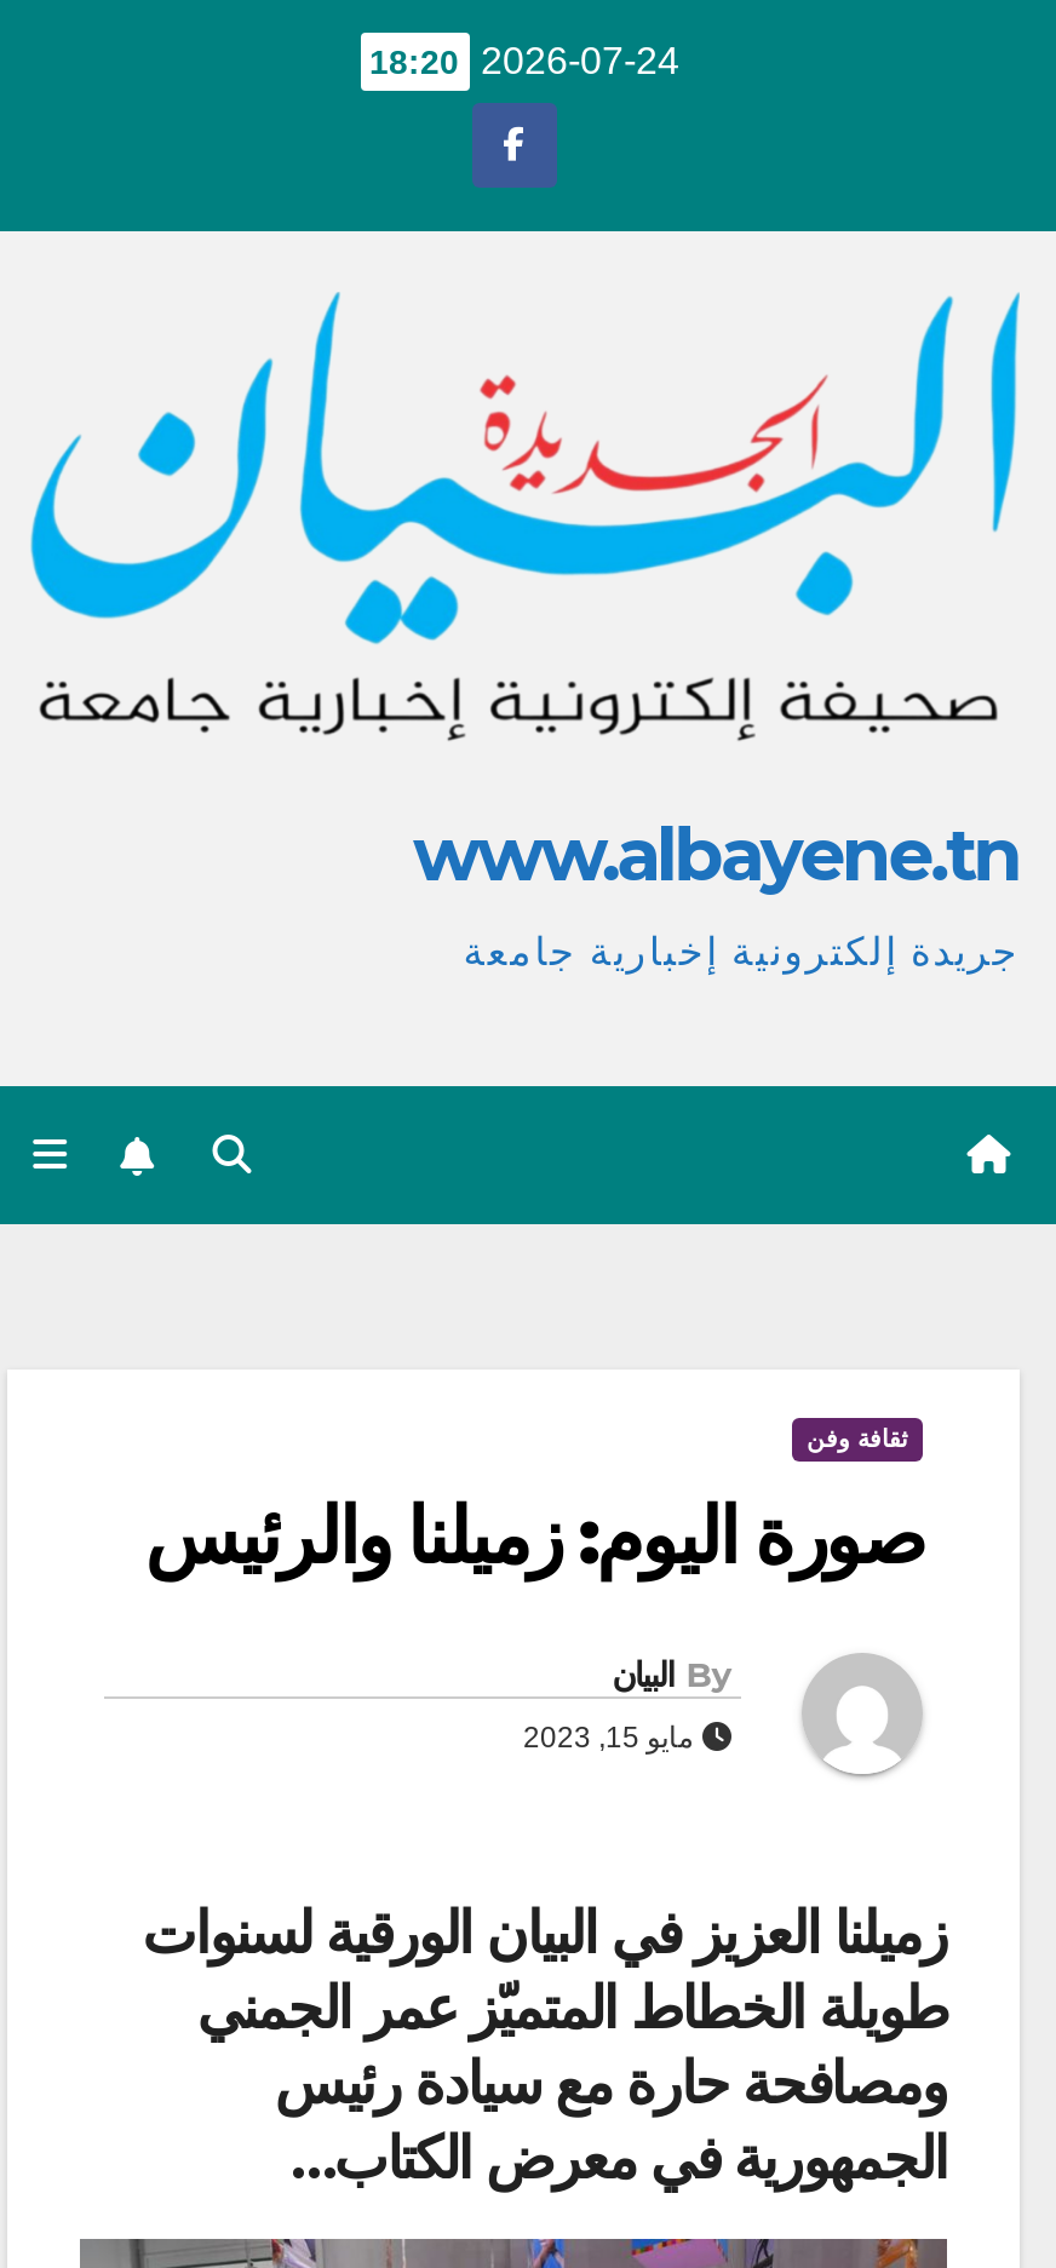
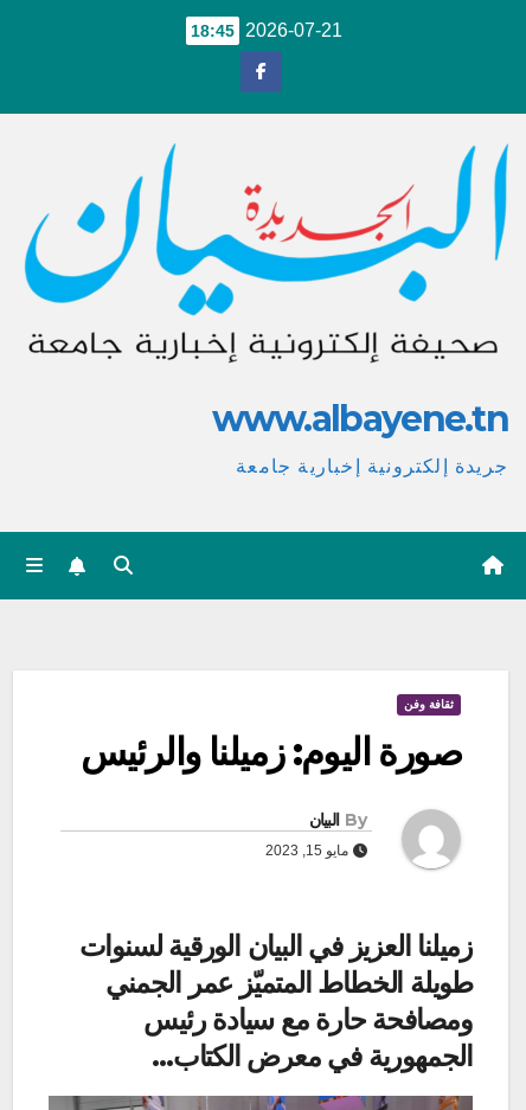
[369,41,459,80] 18:20 -> [190,21,234,40] 18:45
[481,40,679,81] 2026-07-24 -> [245,20,342,40] 2026-07-21

